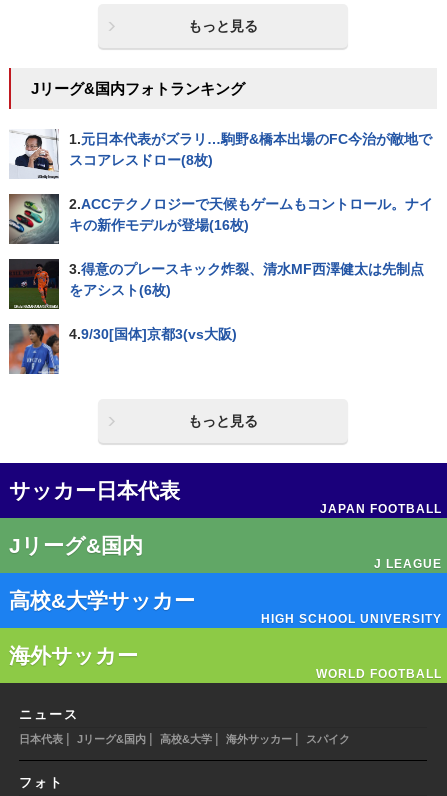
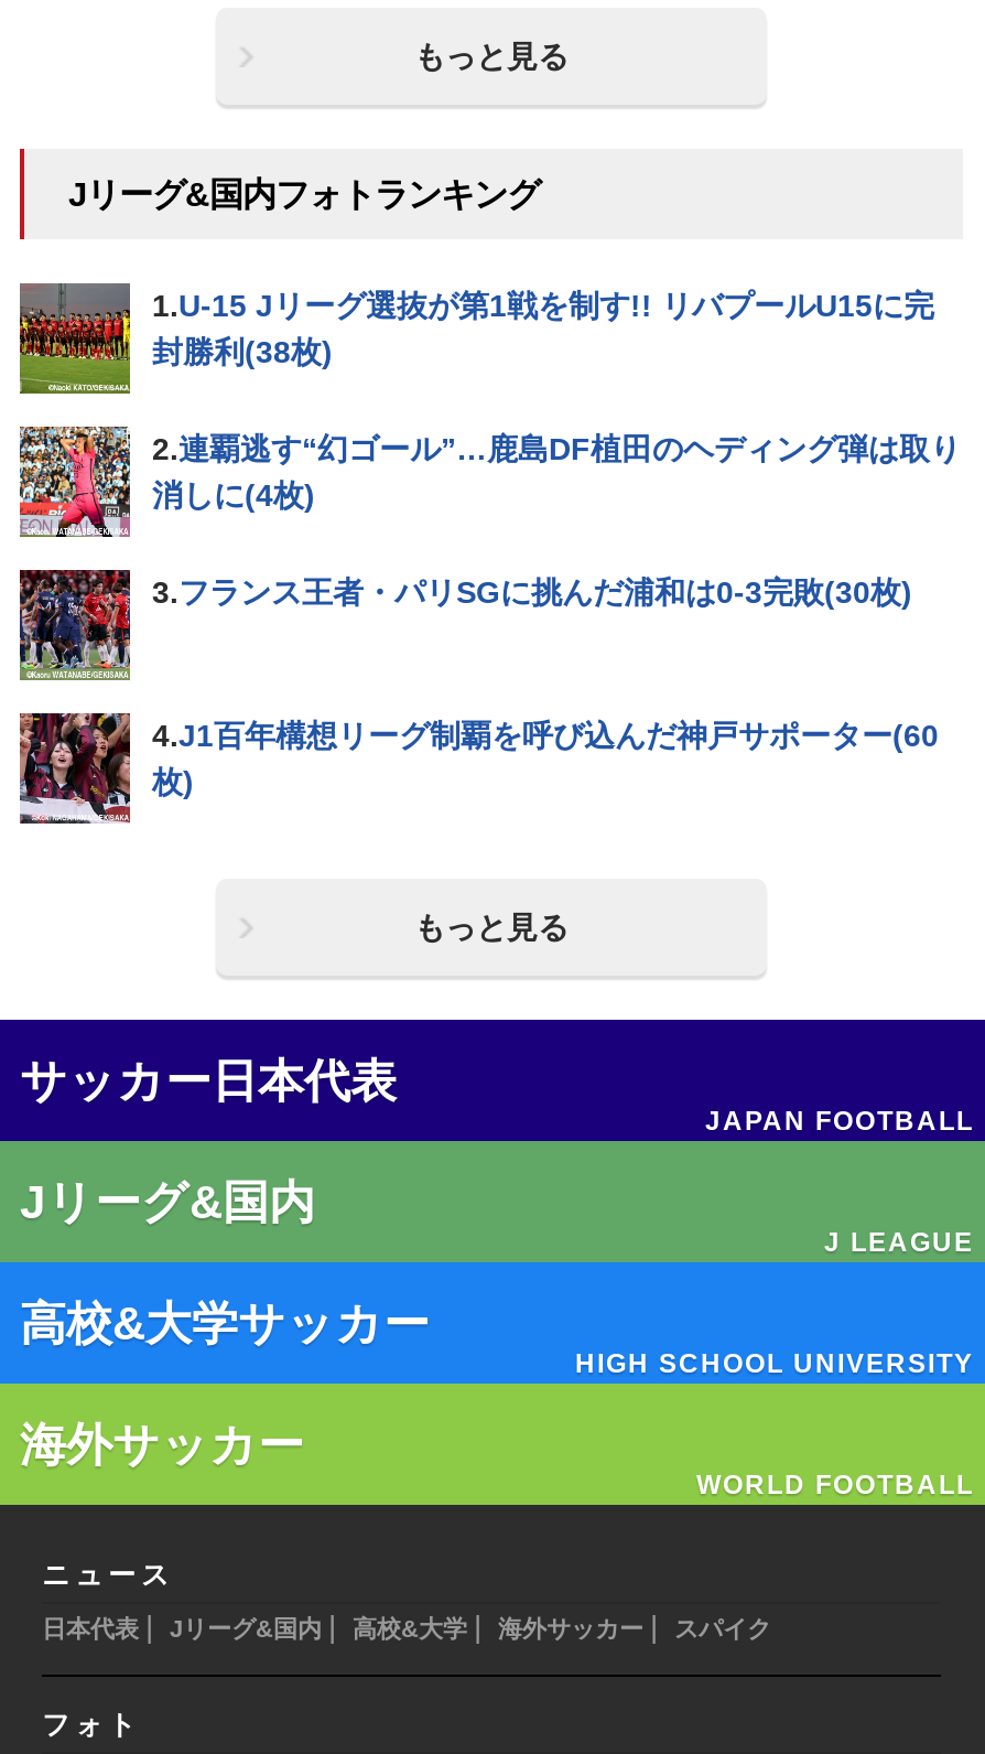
[9,129,432,179] [image] | 1.元日本代表がズラリ…駒野&橋本出場のFC今治が敵地で | スコアレスドロー(8枚) -> [18,281,934,396] [image] | 1.U-15 Jリーグ選抜が第1戦を制す!! リバプールU15に完 | 封勝利(38枚)
[9,194,433,244] [image] | 2.ACCテクノロジーで天候もゲームもコントロール。ナイ | キの新作モデルが登場(16枚) -> [20,427,961,537] [image] | 2.連覇逃す“幻ゴール”…鹿島DF植田のヘディング弾は取り | 消しに(4枚)
[9,259,424,309] [image] | 3.得意のプレースキック炸裂、清水MF西澤健太は先制点 | をアシスト(6枚) -> [18,570,912,680] [image] | 3.フランス王者・パリSGに挑んだ浦和は0-3完敗(30枚)
[9,324,237,374] [image] | 4.9/30[国体]京都3(vs大阪) -> [20,711,939,824] [image] | 4.J1百年構想リーグ制覇を呼び込んだ神戸サポーター(60 | 枚)

